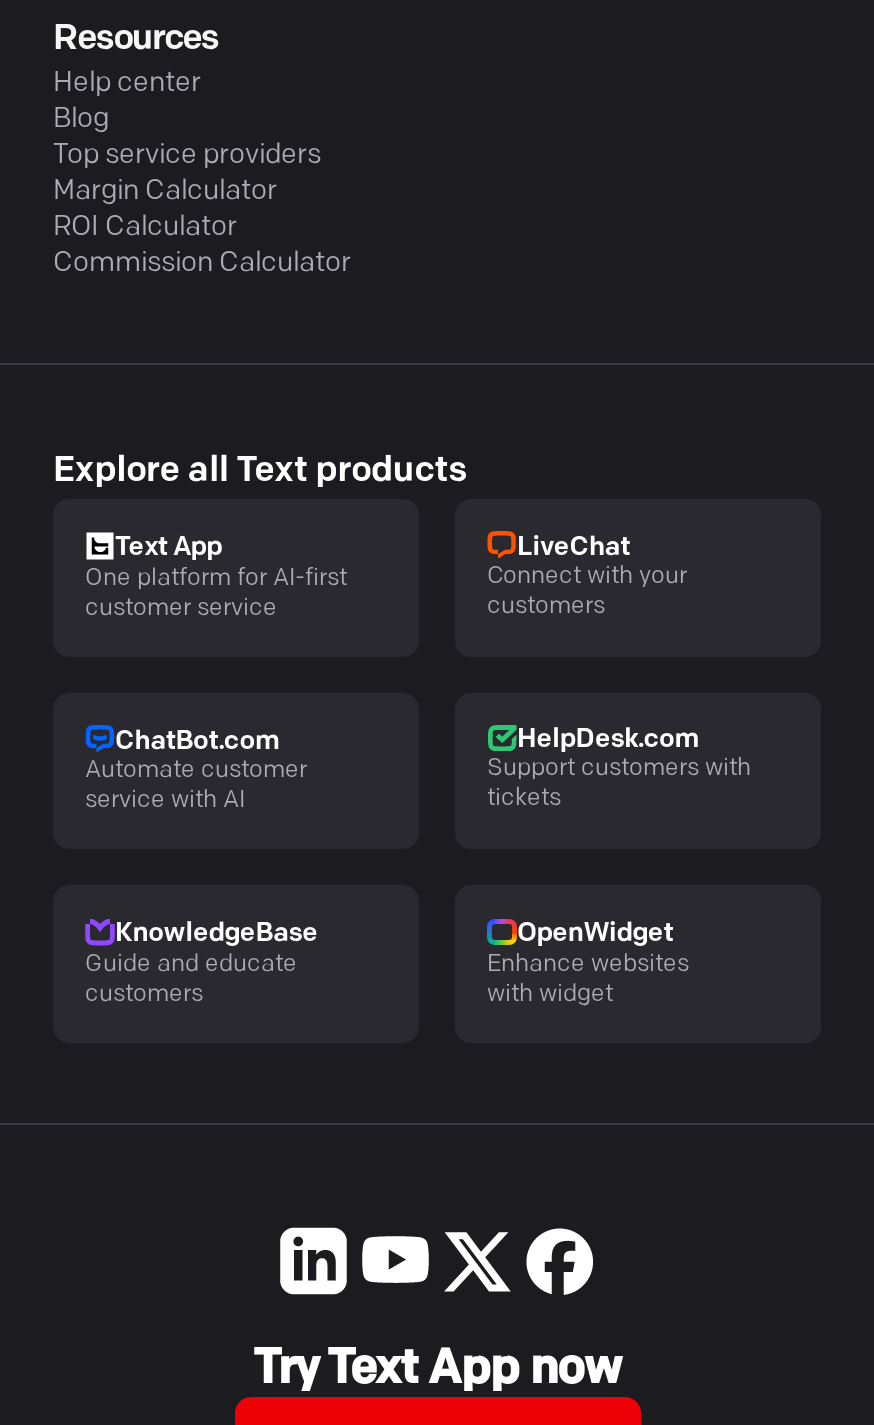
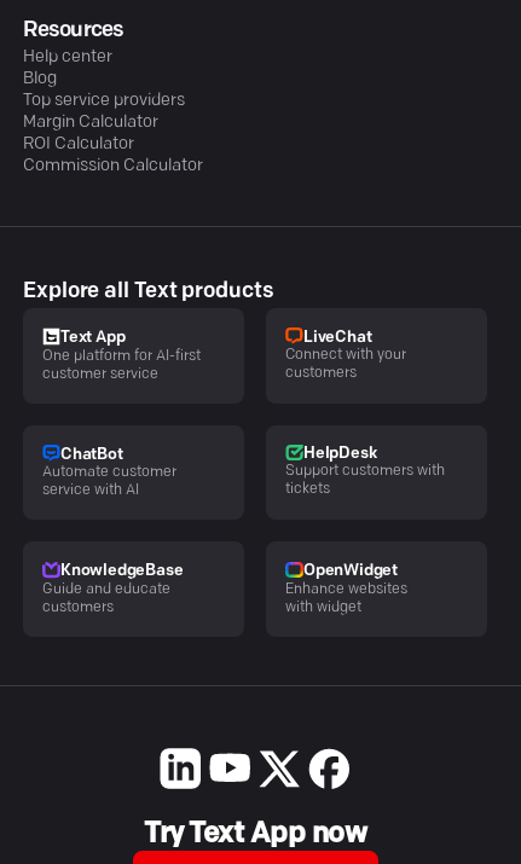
[115,728,279,754] ChatBot.com -> [60,447,123,462] ChatBot
[517,727,698,753] HelpDesk.com -> [303,446,376,461] HelpDesk

